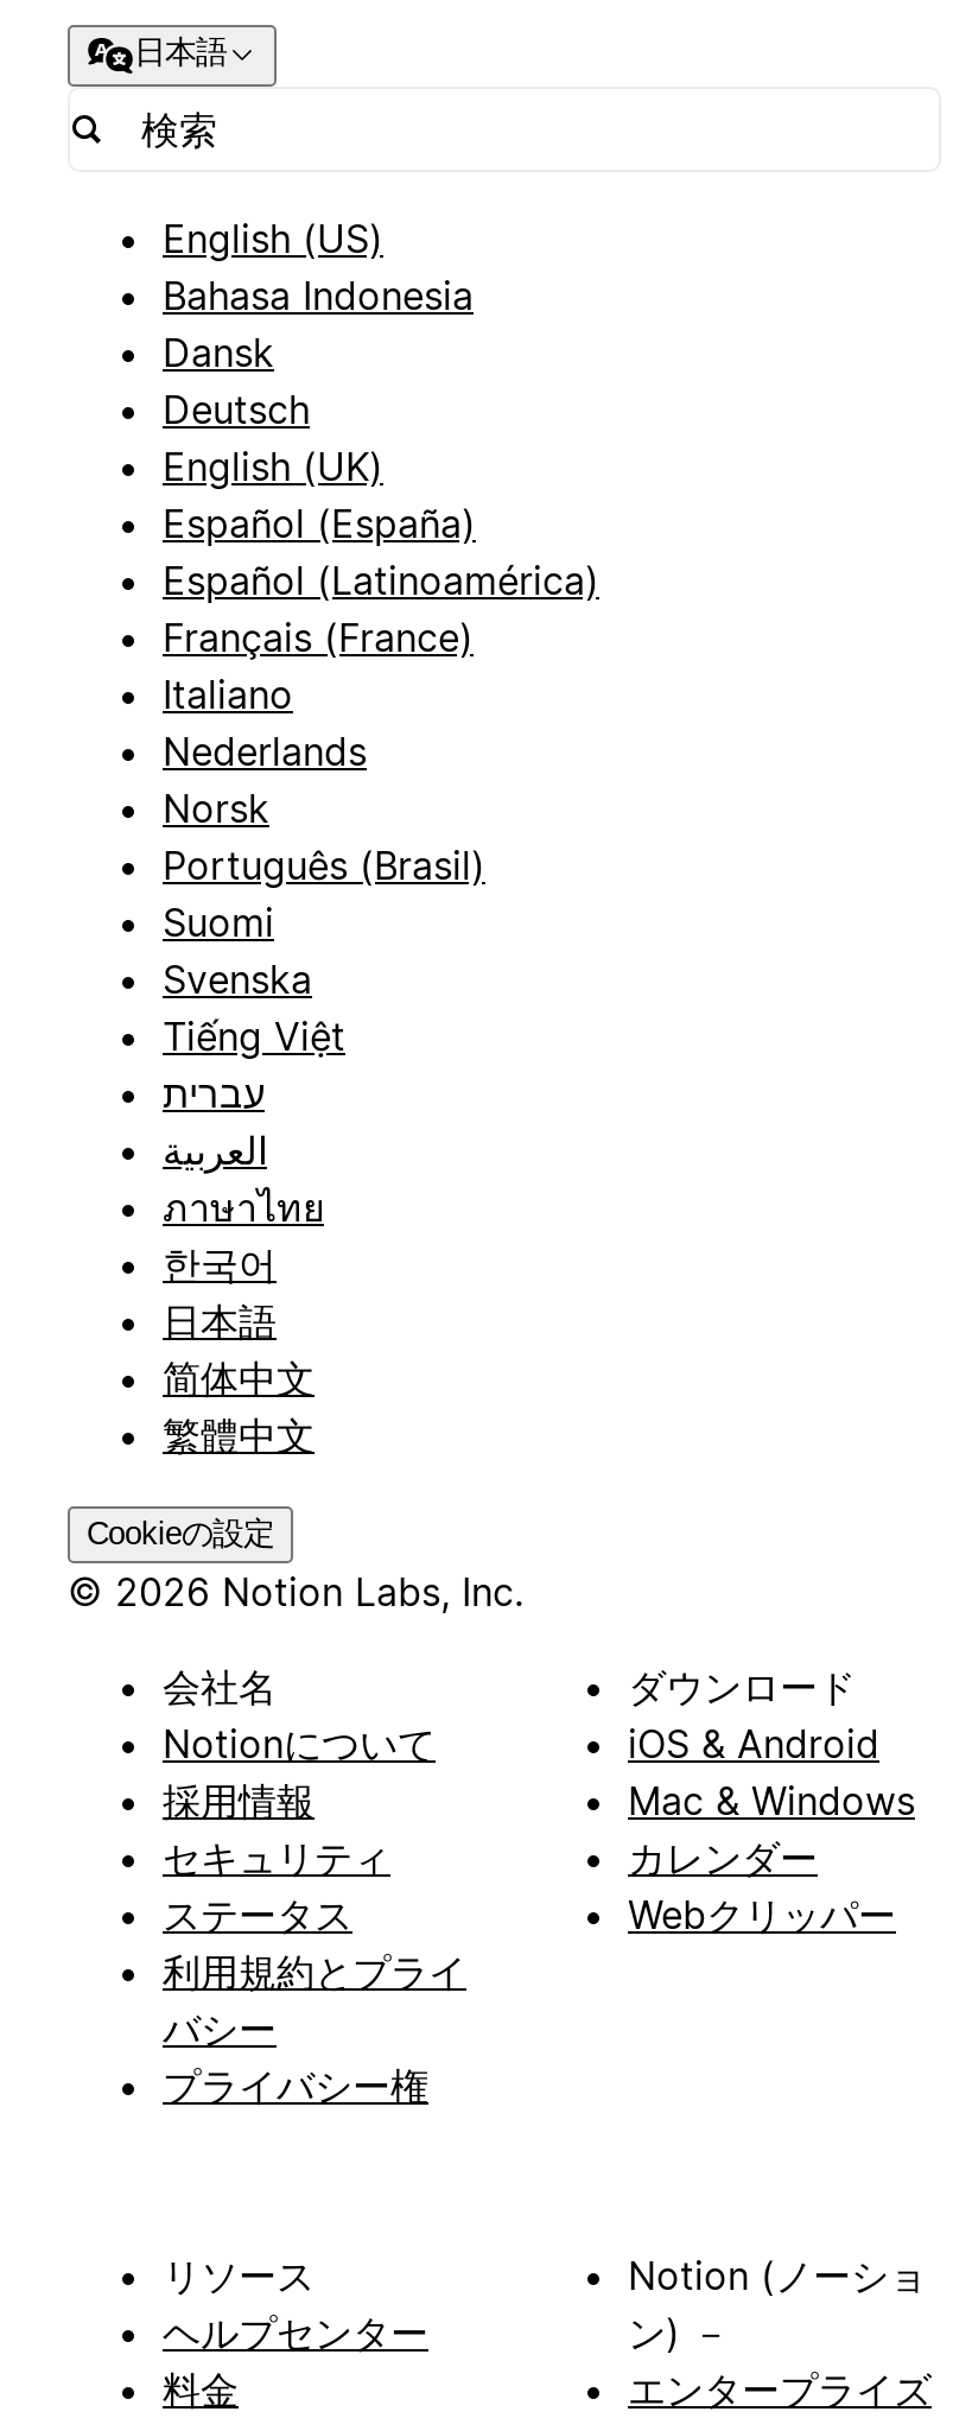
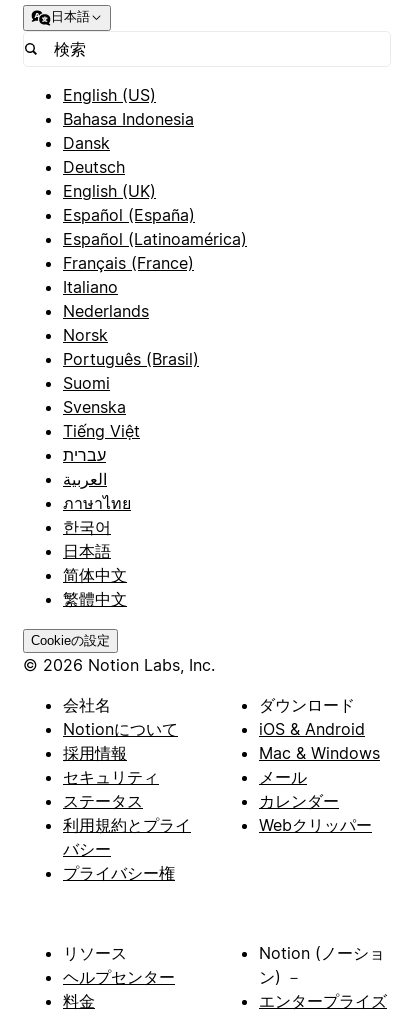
moved [628,1833,896,1937] -> [259,791,372,835]: カレンダー | Webクリッパー
none -> [259,767,307,787] メール

